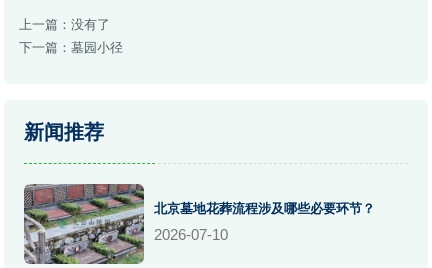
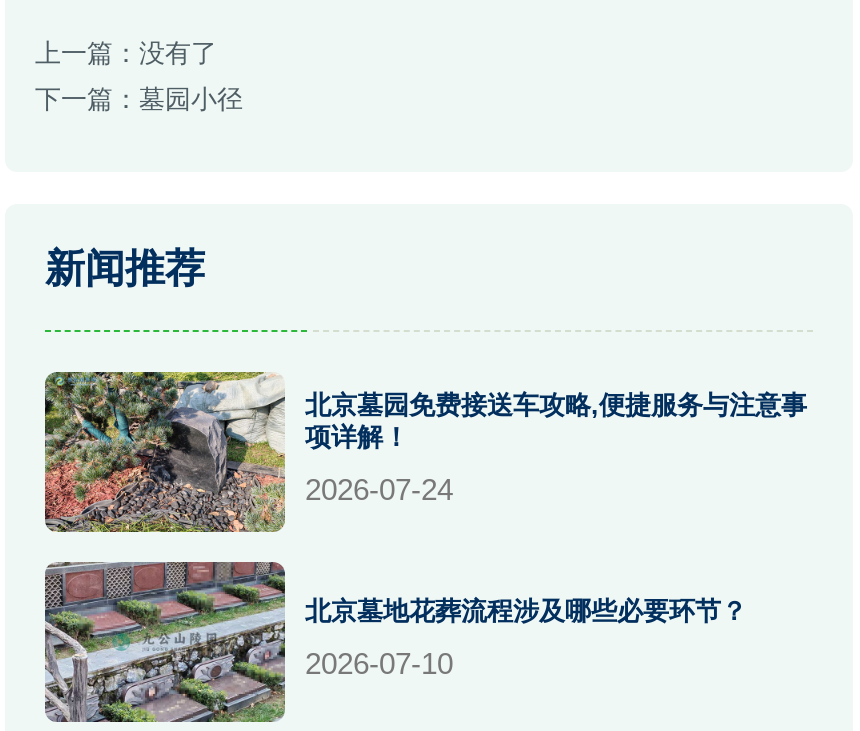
none -> [43,370,807,534] [image] | 北京墓园免费接送车攻略,便捷服务与注意事 | 项详解！ | 2026-07-24

